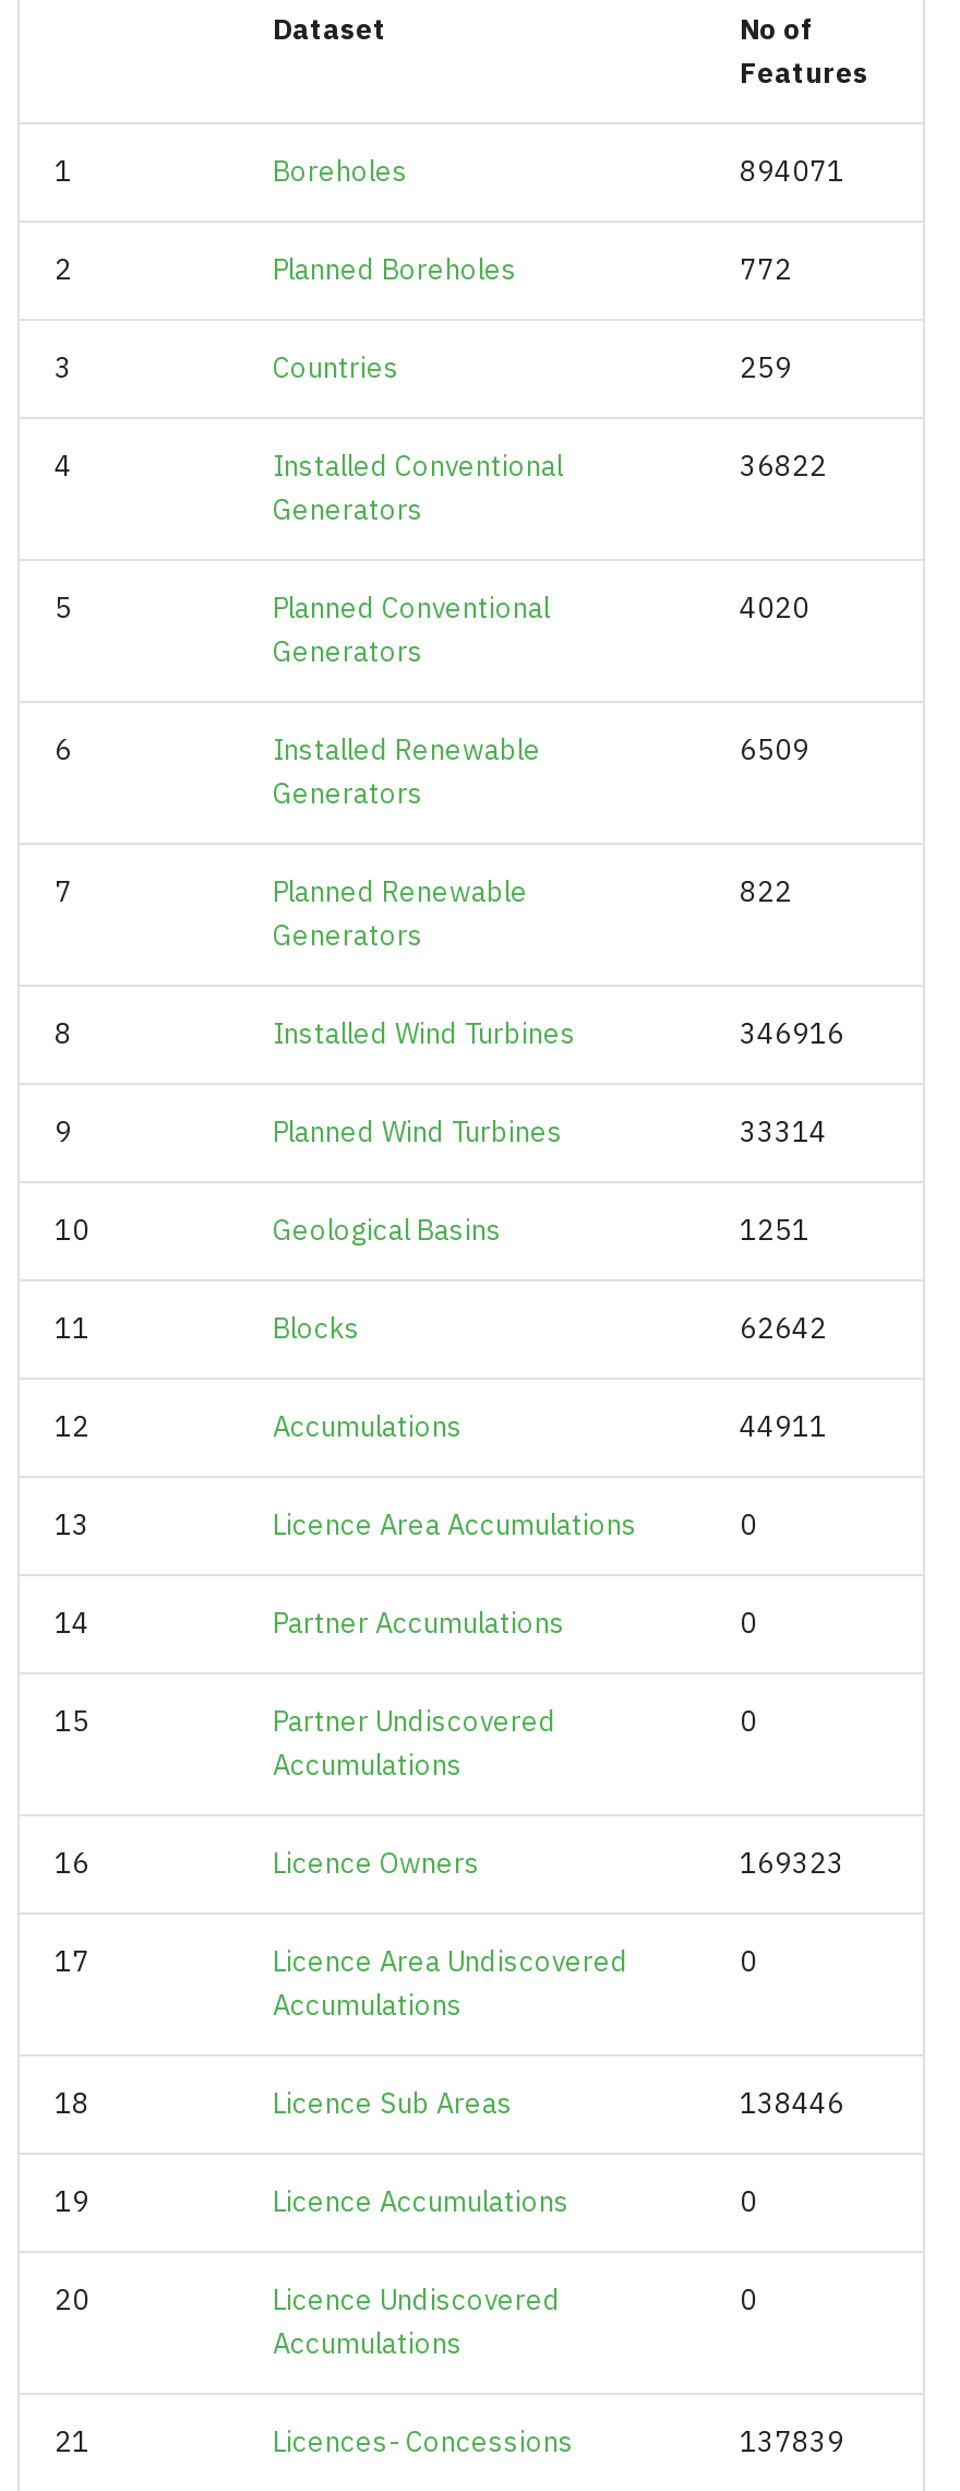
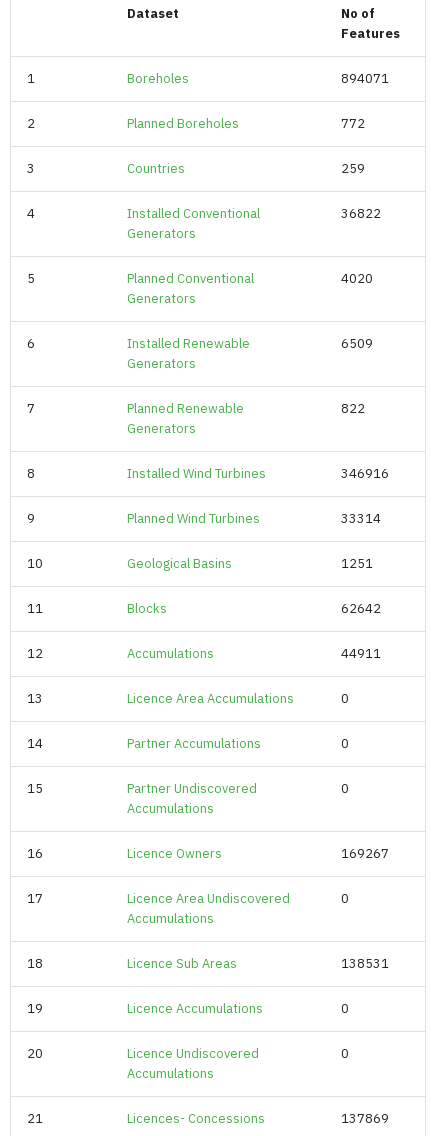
[740,1845,844,1882] 169323 -> [341,845,389,862] 169267
[740,2085,844,2122] 138446 -> [341,955,389,972] 138531
[740,2423,844,2460] 137839 -> [341,1110,389,1127] 137869

